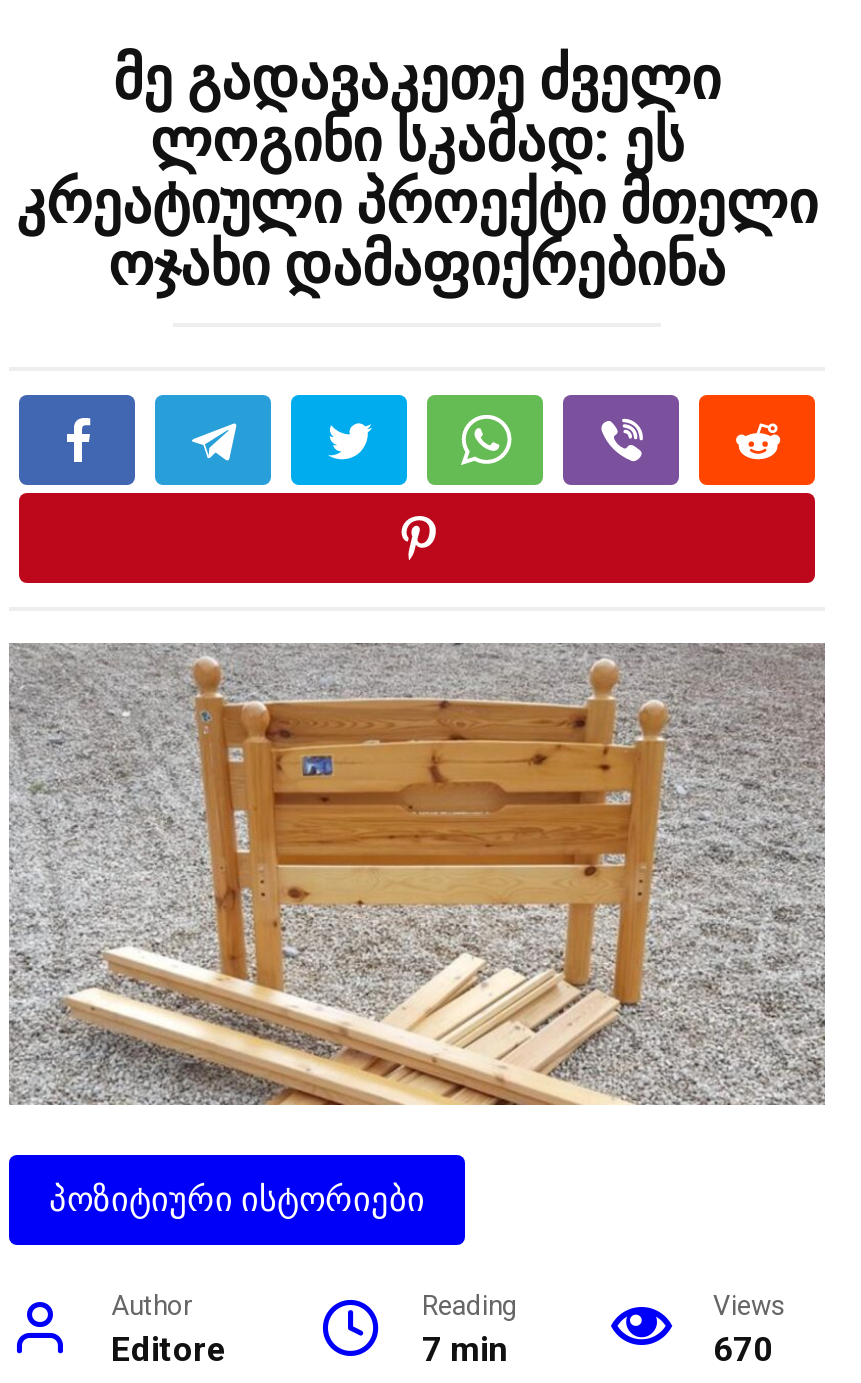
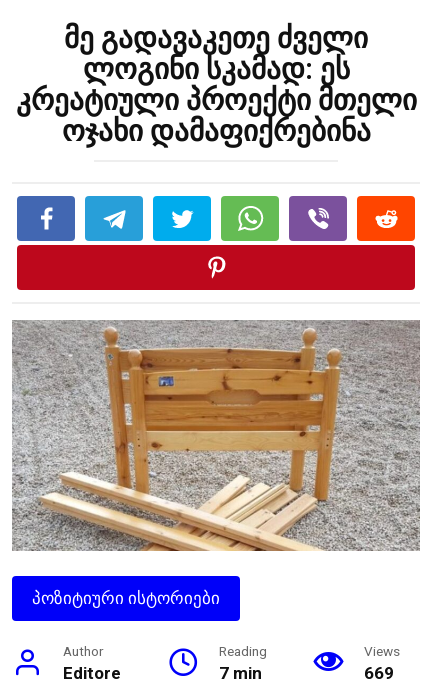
[713,1328,773,1368] 670 -> [364,662,394,682] 669

